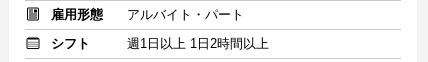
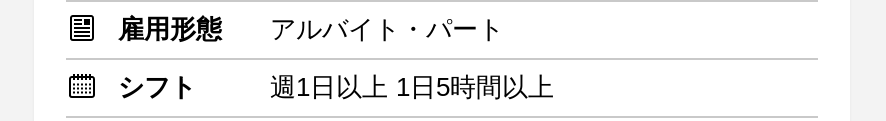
[127,36,269,51] 週1日以上 1日2時間以上 -> [270,72,554,102] 週1日以上 1日5時間以上

